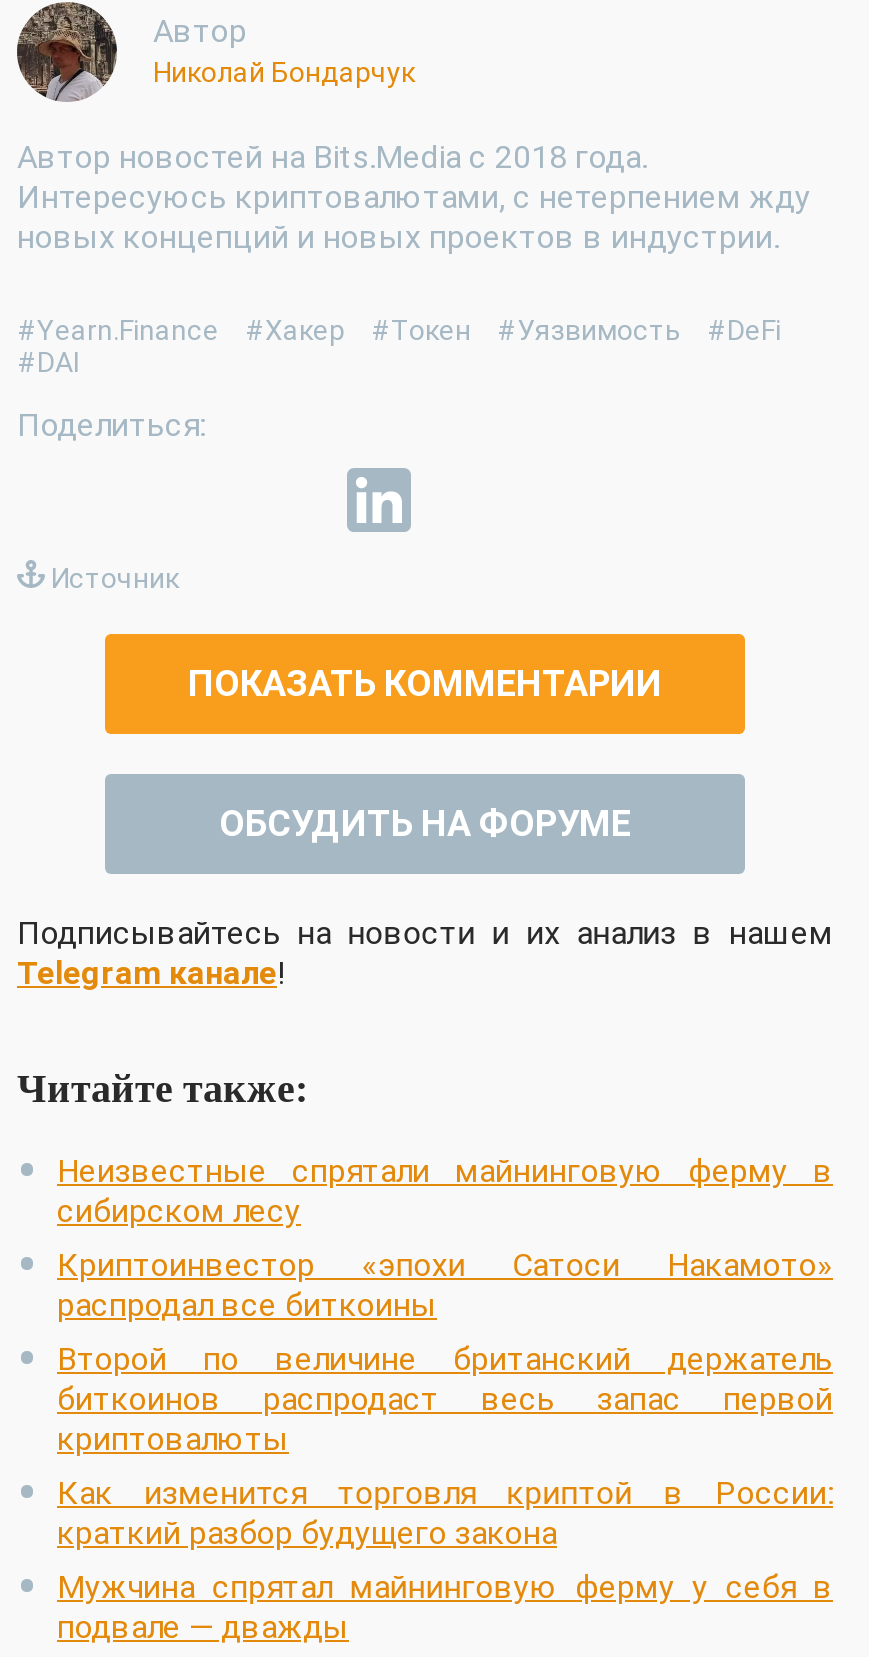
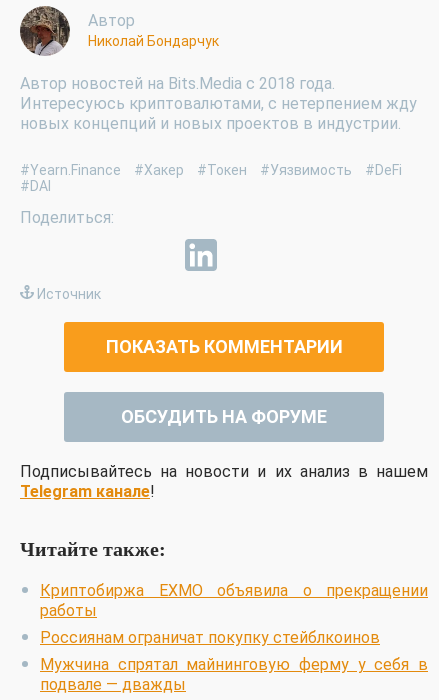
[57,1153,833,1553] Неизвестные спрятали майнинговую ферму в | сибирском лесу | Криптоинвестор «эпохи Сатоси Накамото» | распродал все биткоины | Второй по величине британский держатель | биткоинов распродаст весь запас первой | криптовалюты | Как изменится торговля криптой в России: | краткий разбор будущего закона -> [40,581,428,647] Криптобиржа EXMO объявила о прекращении | работы | Россиянам ограничат покупку стейблкоинов

